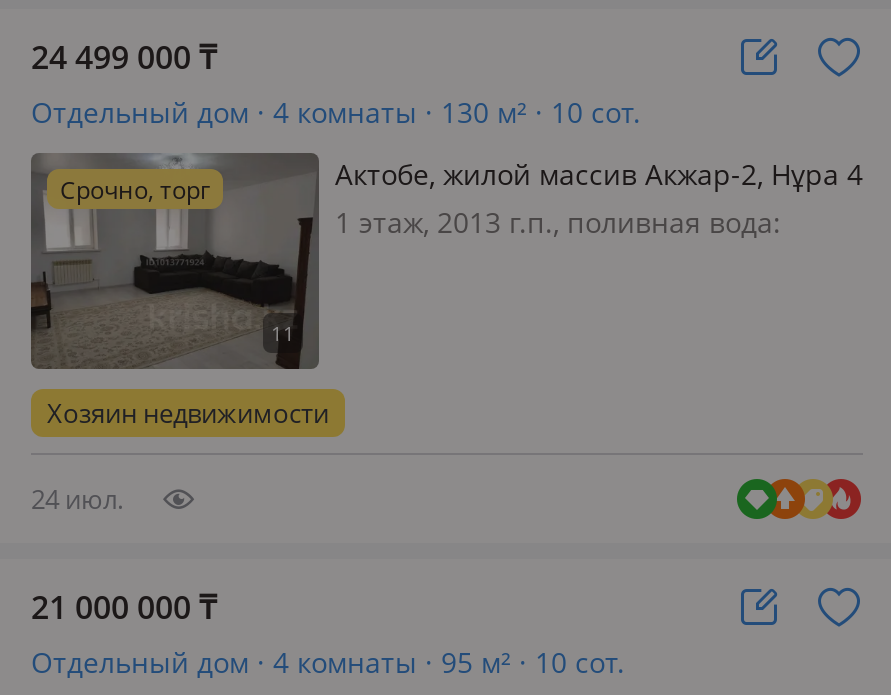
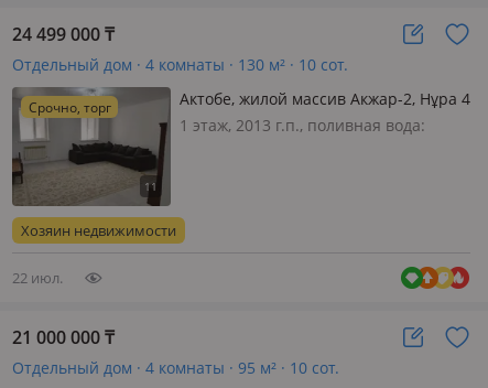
[31,481,123,517] 24 июл. -> [12,268,63,288] 22 июл.

